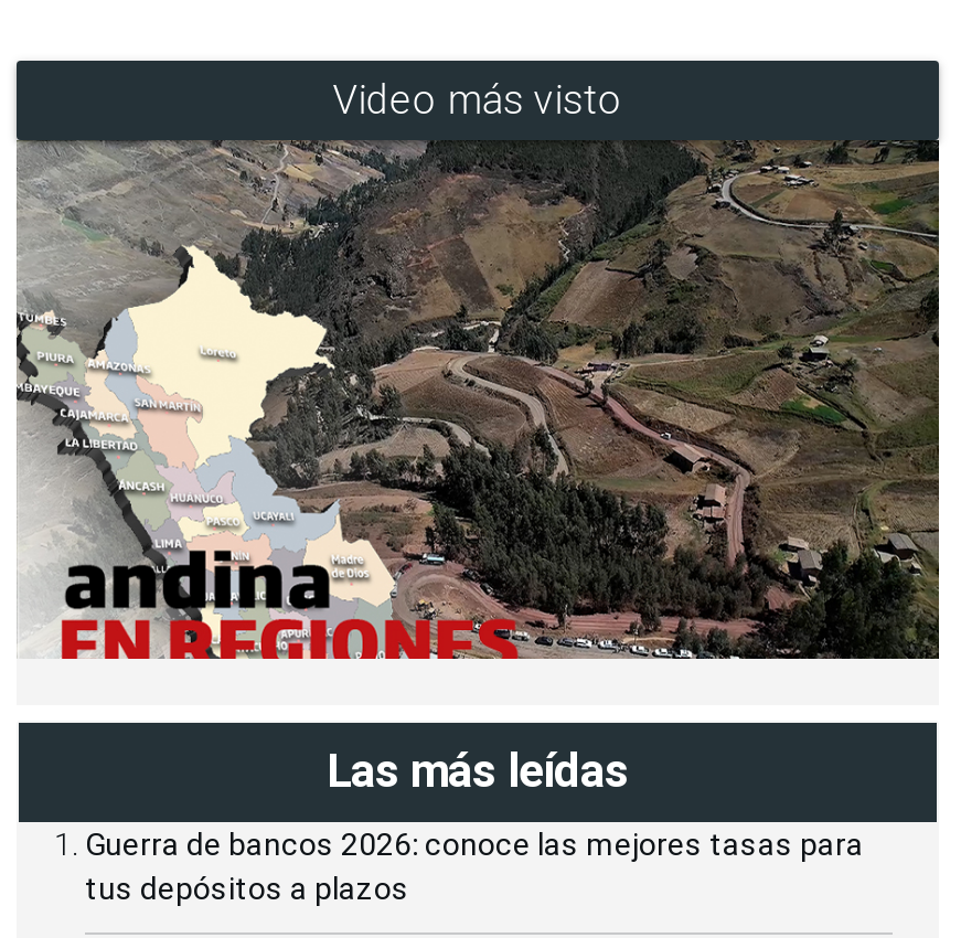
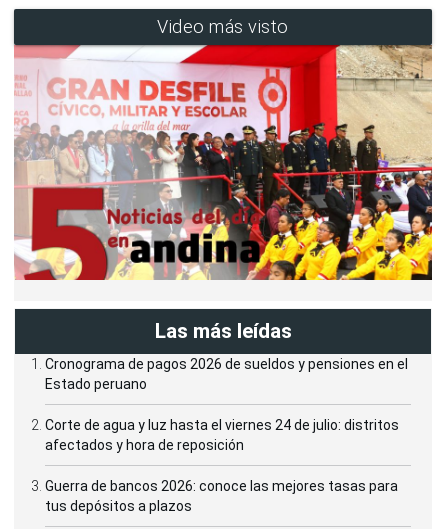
[14,140,941,661] [image] -> [14,44,433,281] [image]
none -> [45,356,408,453] Cronograma de pagos 2026 de sueldos y pensiones en el | Estado peruano | Corte de agua y luz hasta el viernes 24 de julio: distritos | afectados y hora de reposición

